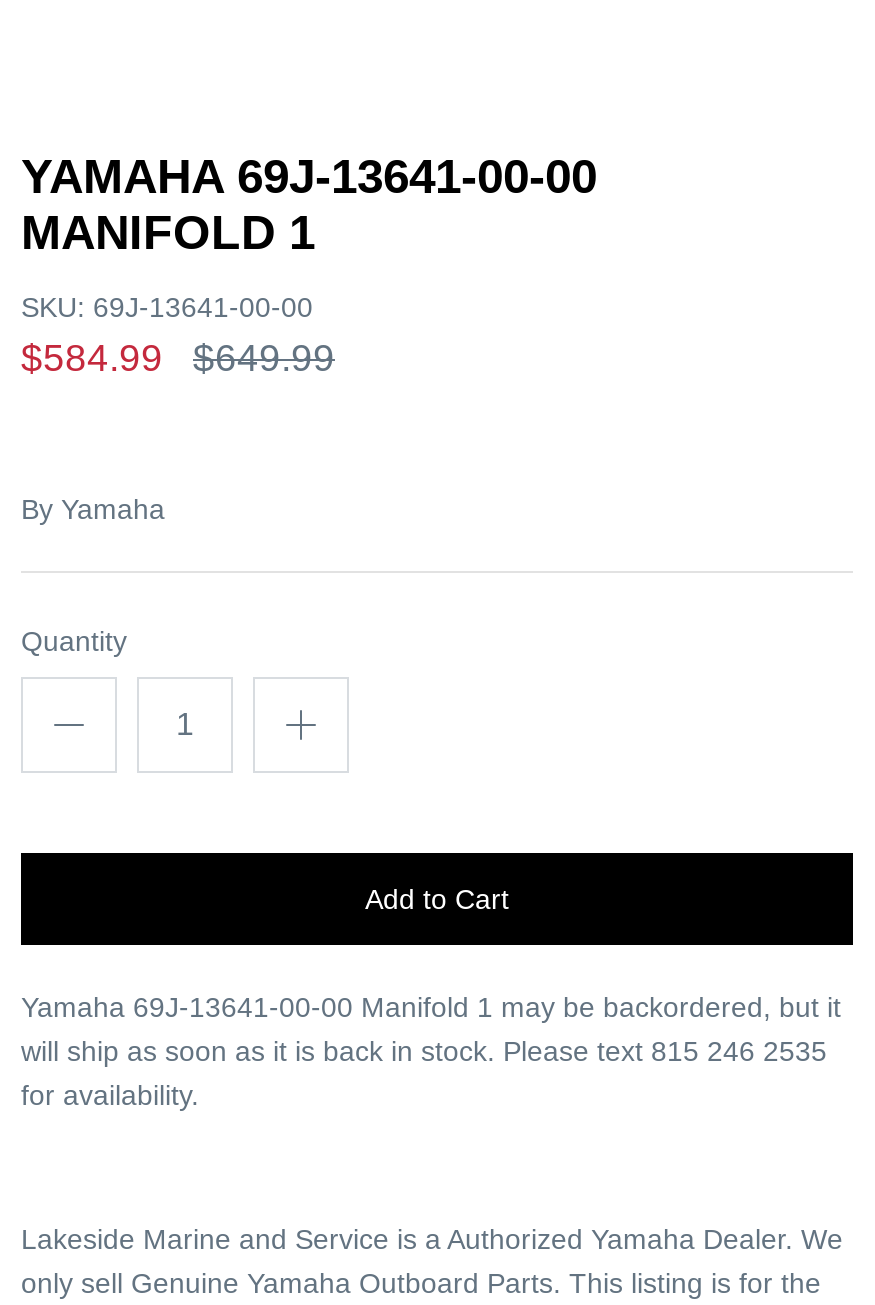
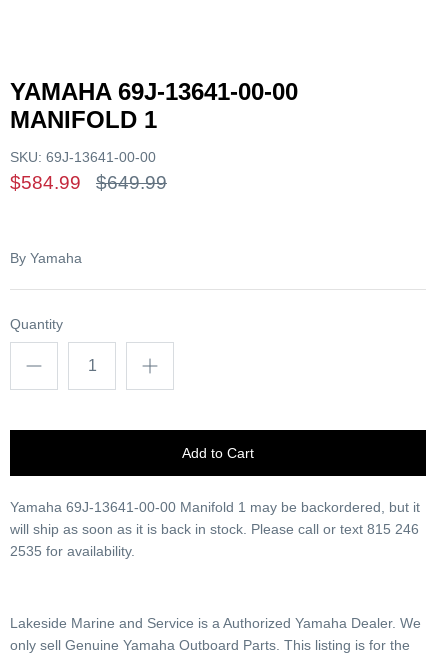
[21,1034,827,1110] will ship as soon as it is back in stock. Please text 815 246 2535 | for availability. -> [10,520,419,558] will ship as soon as it is back in stock. Please call or text 815 246 | 2535 for availability.

